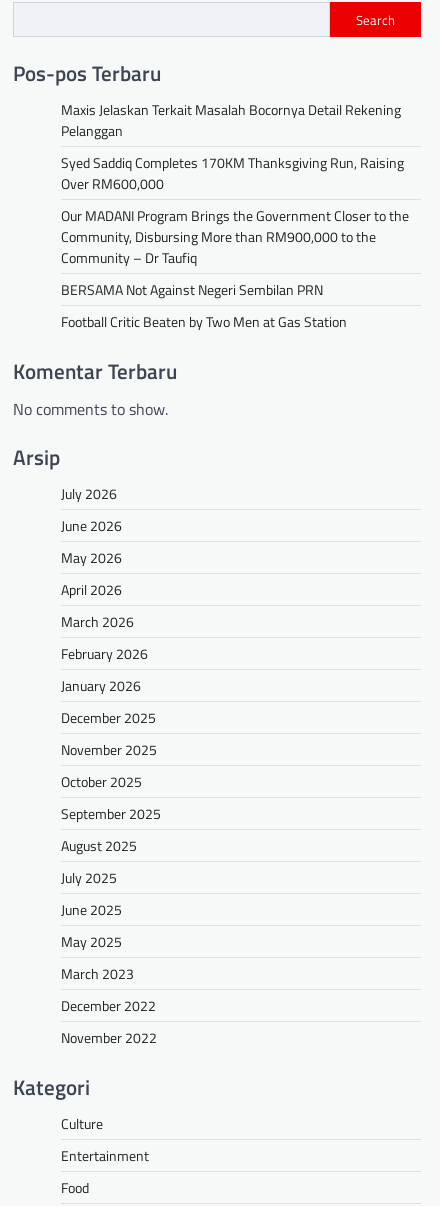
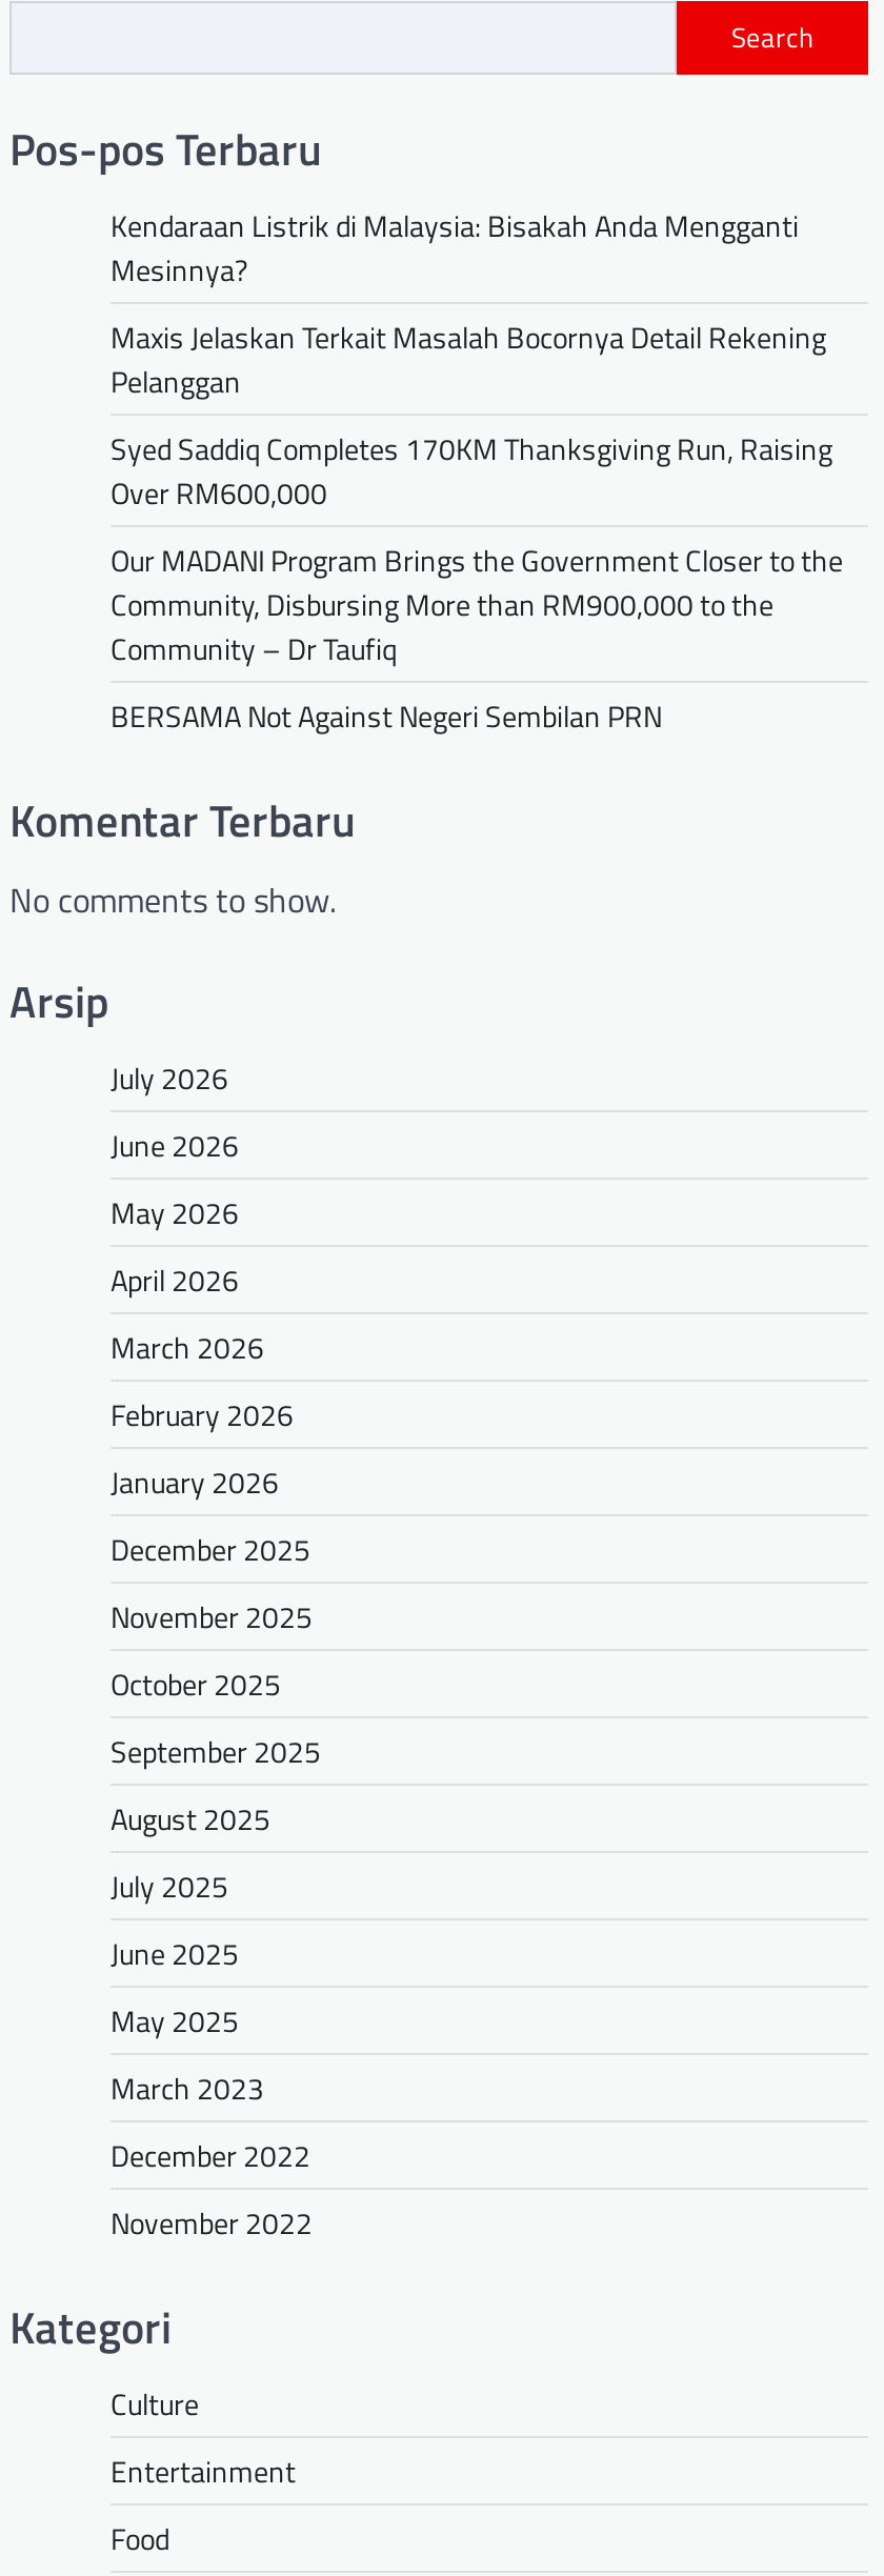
none -> [110,204,799,292] Kendaraan Listrik di Malaysia: Bisakah Anda Mengganti | Mesinnya?
moved [61,99,409,300] -> [110,315,843,738]: Maxis Jelaskan Terkait Masalah Bocornya Detail Rekening | Pelanggan | Syed Saddiq Completes 170KM Thanksgiving Run, Raising | Over RM600,000 | Our MADANI Program Brings the Government Closer to the | Community, Disbursing More than RM900,000 to the | Community – Dr Taufiq | BERSAMA Not Against Negeri Sembilan PRN
[61,311,347,332] Football Critic Beaten by Two Men at Gas Station -> none

